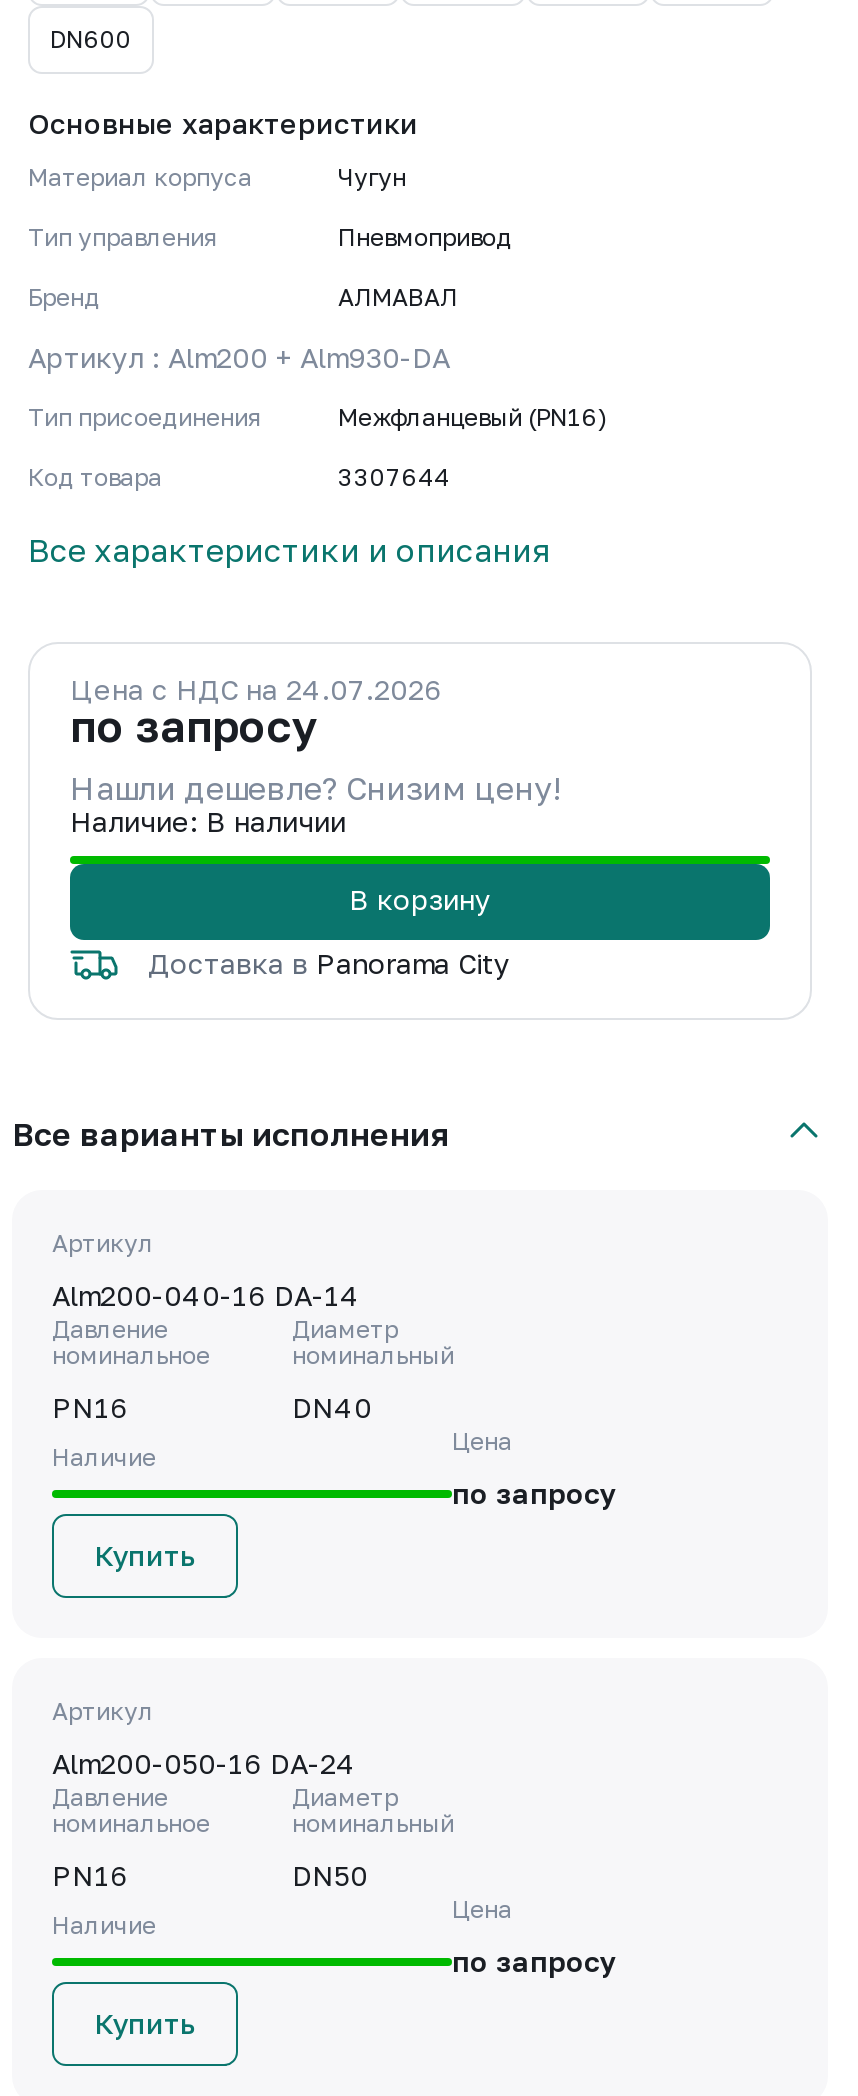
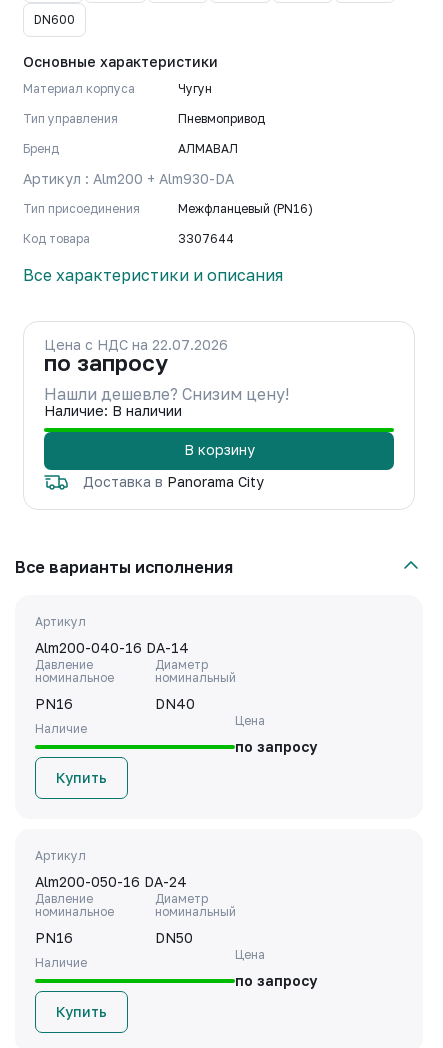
[70,673,442,707] Цена с НДС на 24.07.2026 -> [44,336,228,353] Цена с НДС на 22.07.2026

